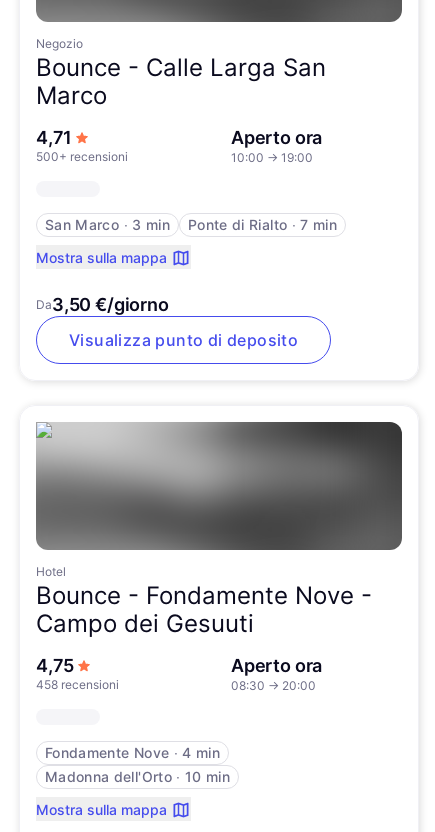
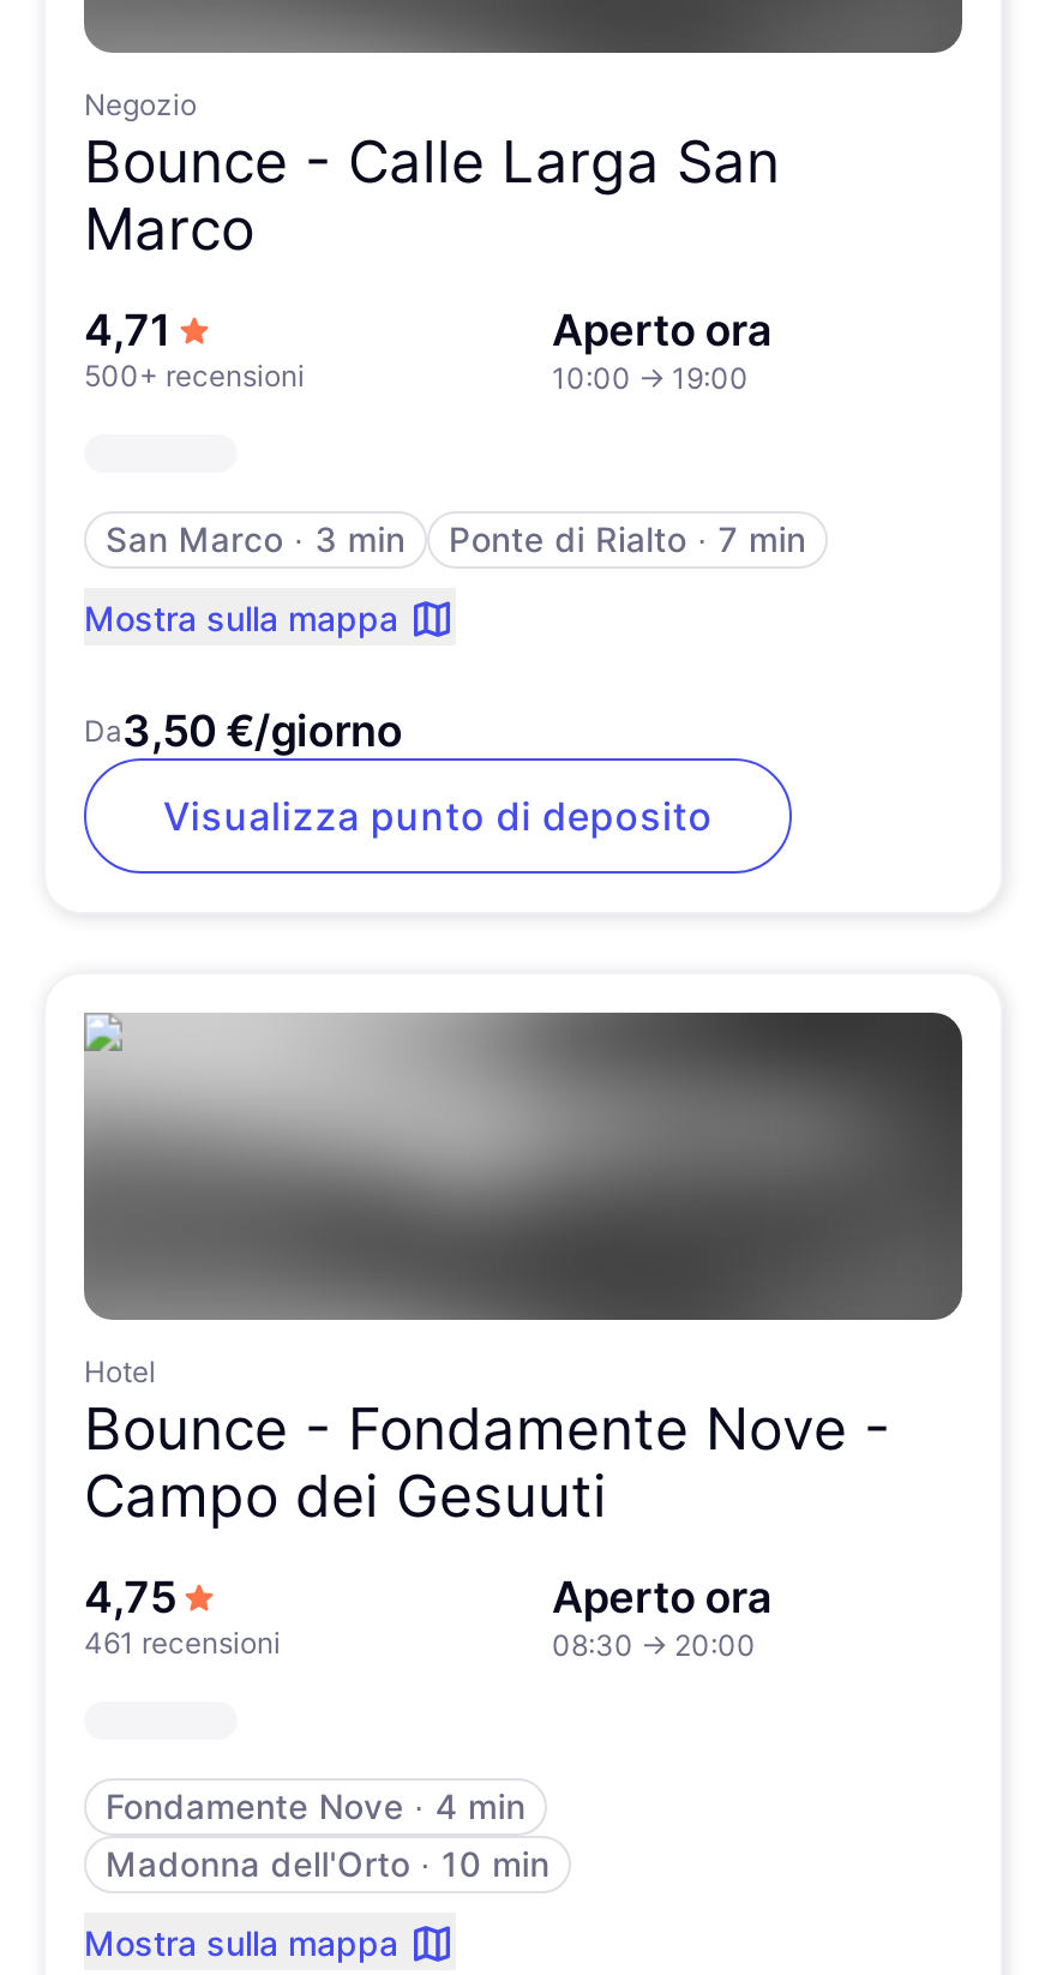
[36,677,119,692] 458 recensioni -> [84,1625,281,1661] 461 recensioni

